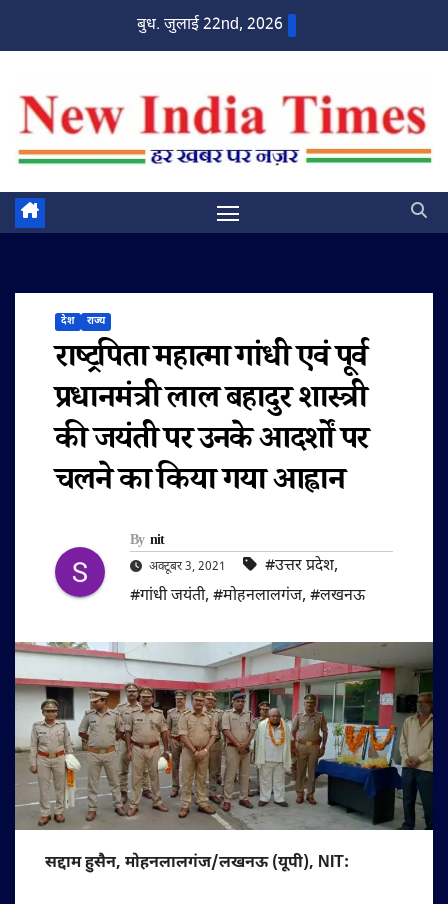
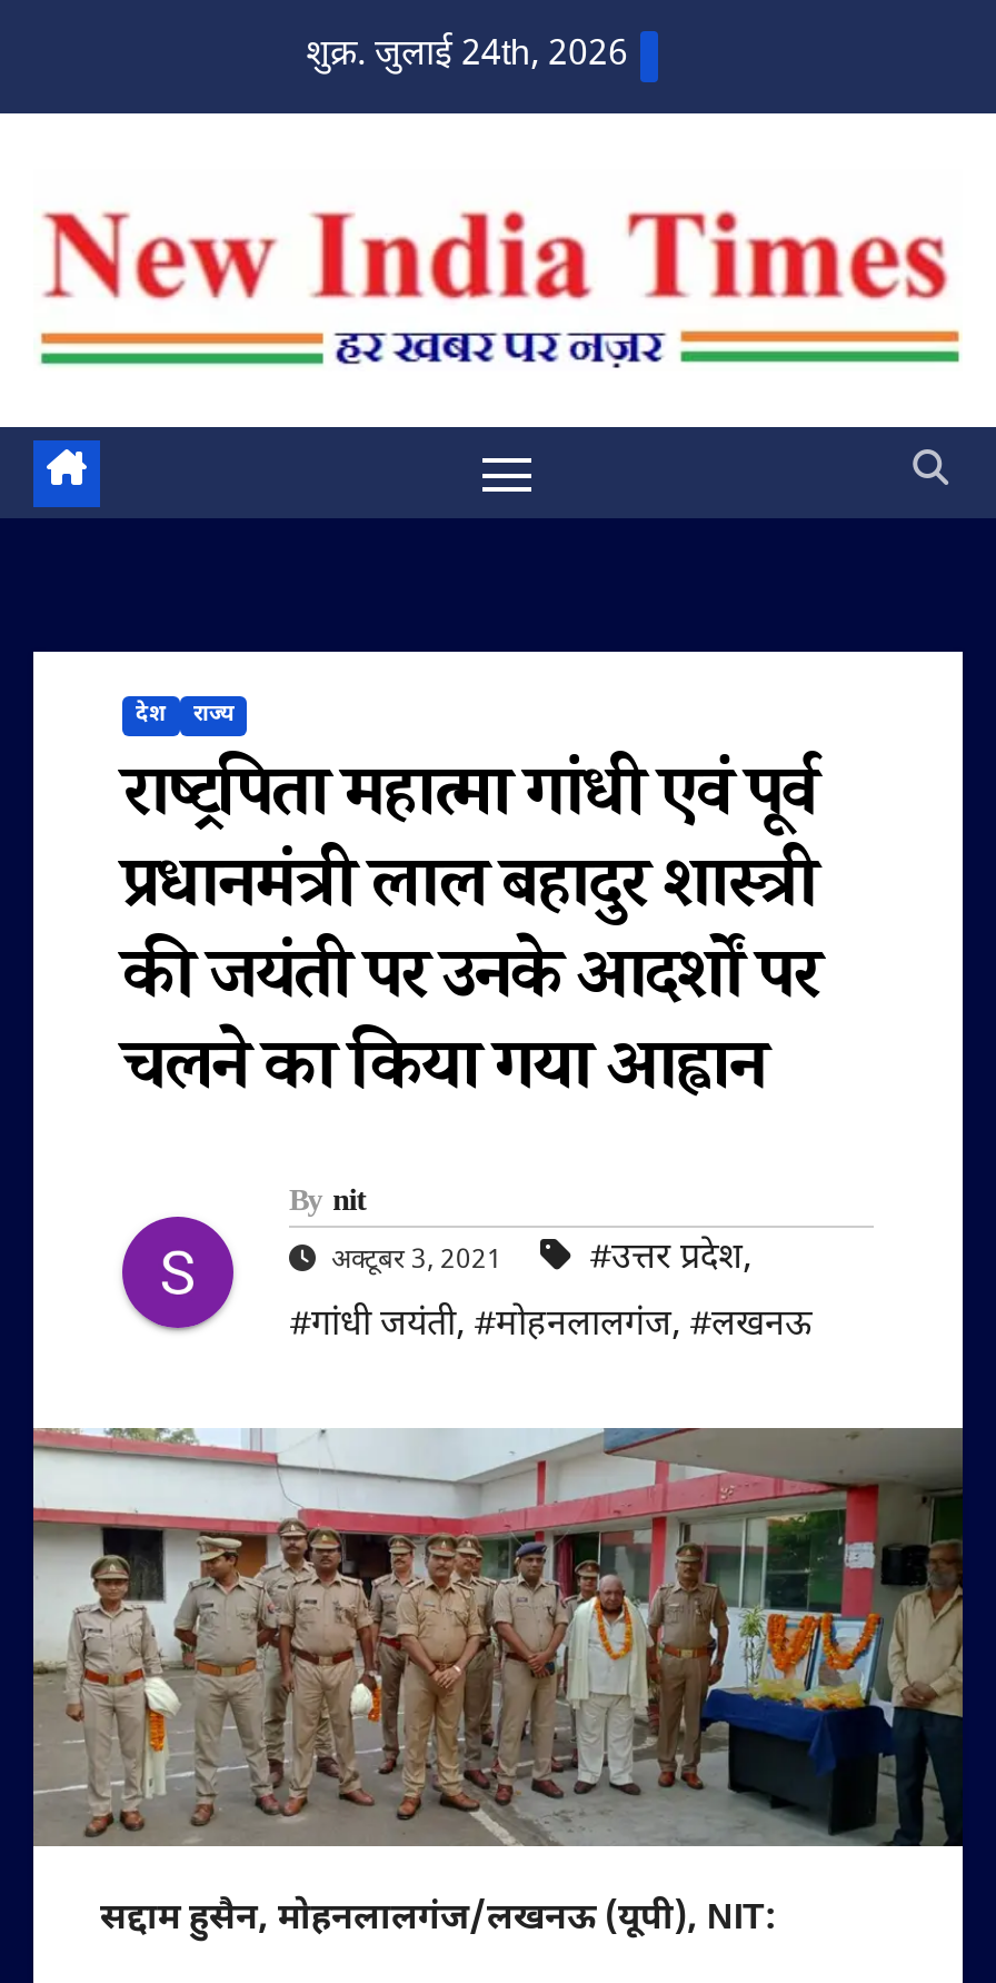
[137,15,283,36] बुध. जुलाई 22nd, 2026 -> [306,33,628,80] शुक्र. जुलाई 24th, 2026

